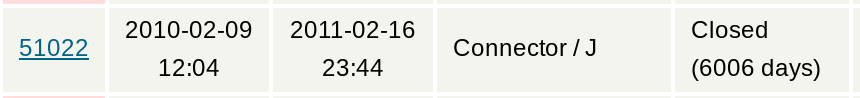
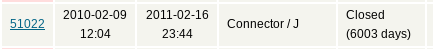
[691,54,821,82] (6006 days) -> [346,27,411,41] (6003 days)

